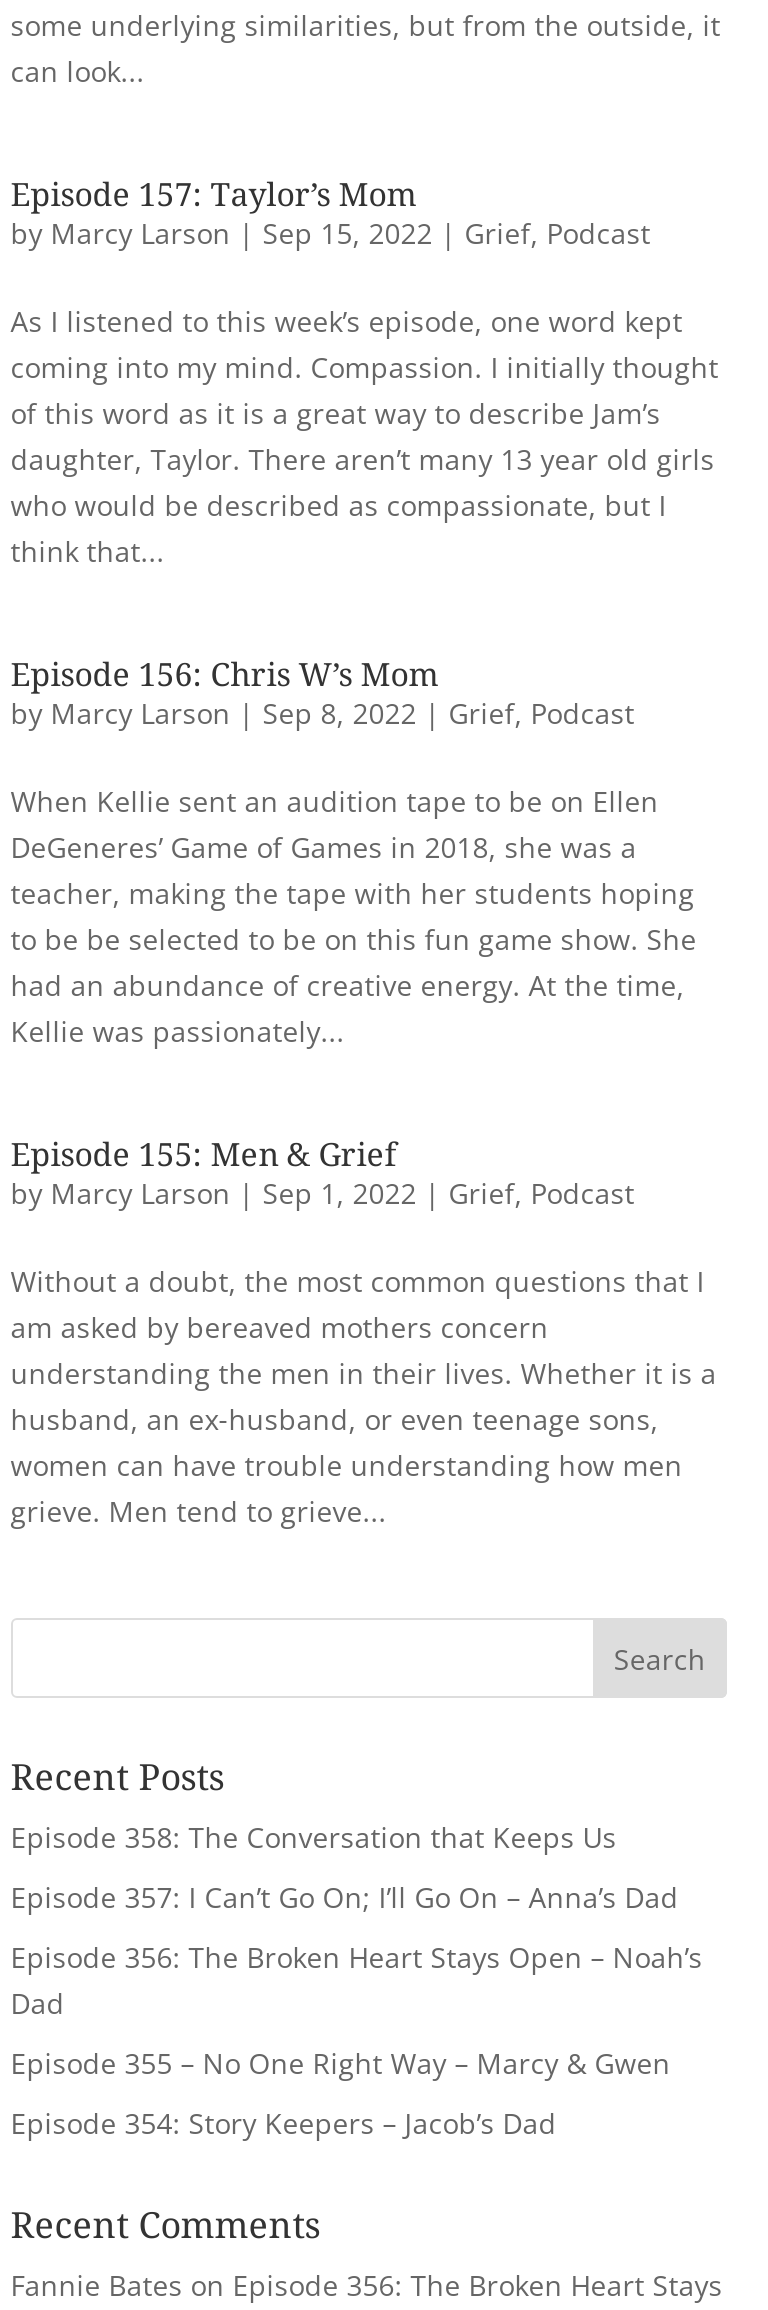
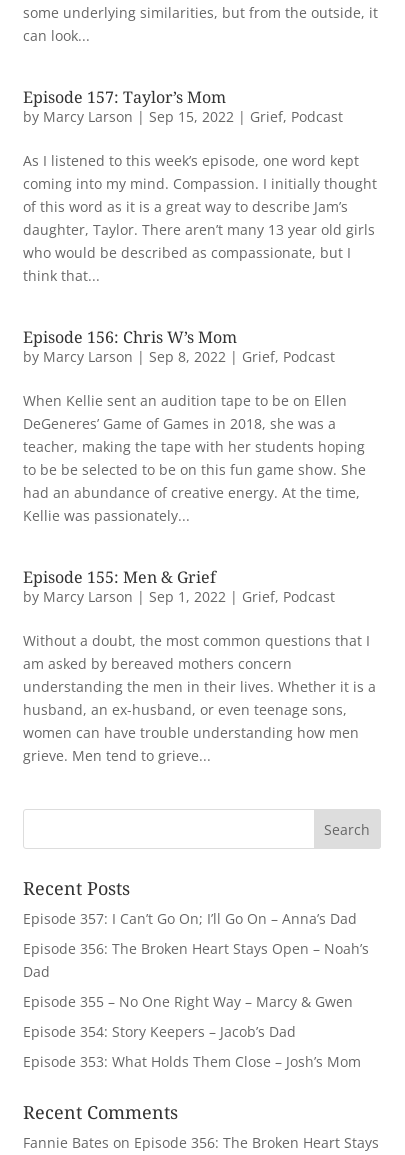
[11,1818,617,1856] Episode 358: The Conversation that Keeps Us -> none
moved [11,1878,703,2142] -> [23,909,369,1041]: Episode 357: I Can’t Go On; I’ll Go On – Anna’s Dad | Episode 356: The Broken Heart Stays Open – Noah’s | Dad | Episode 355 – No One Right Way – Marcy & Gwen | Episode 354: Story Keepers – Jacob’s Dad
none -> [23,1052,361,1071] Episode 353: What Holds Them Close – Josh’s Mom

